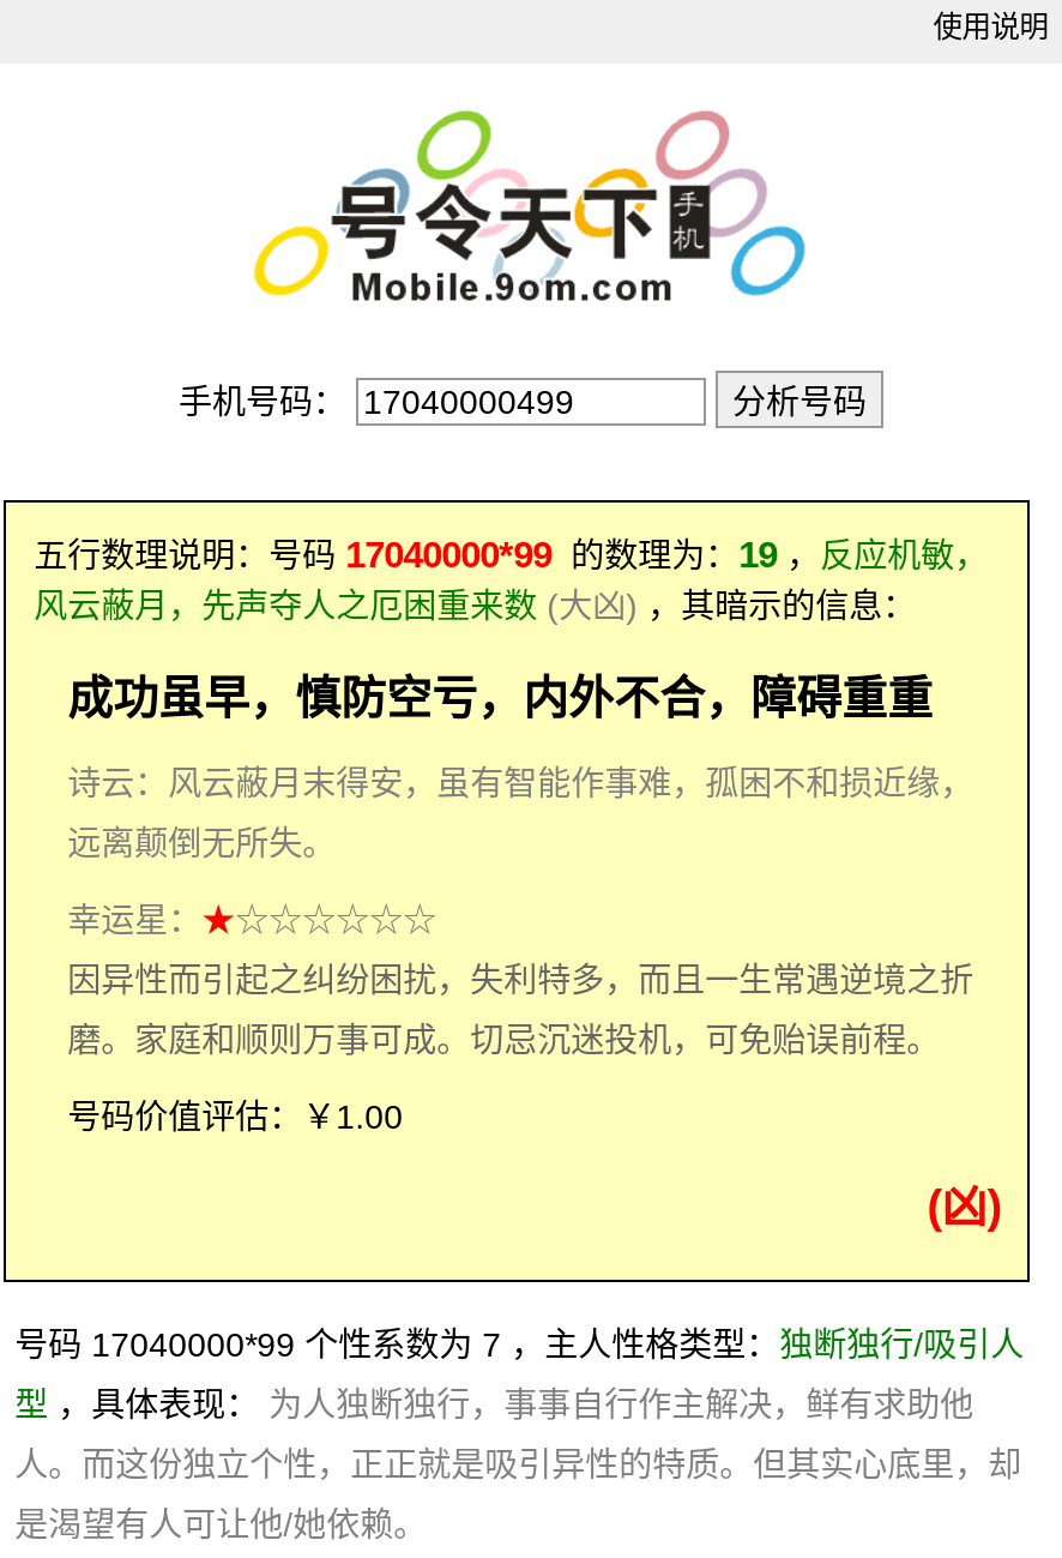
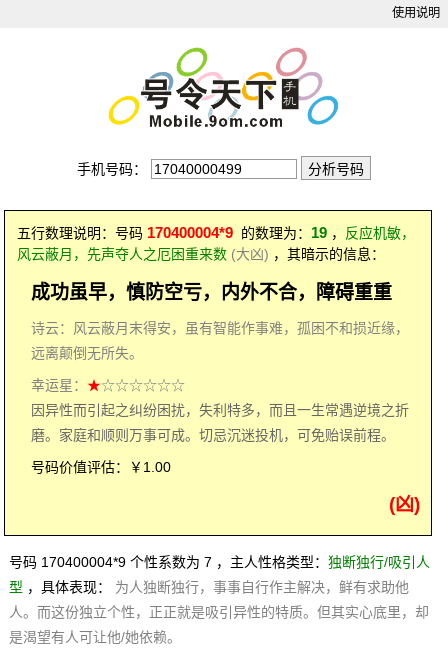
[34,533,988,574] 五行数理说明：号码17040000*99的数理为：19，反应机敏， -> [17,224,415,241] 五行数理说明：号码170400004*9的数理为：19，反应机敏，
[15,1326,1024,1364] 号码 17040000*99 个性系数为 7 ，主人性格类型：独断独行/吸引人 -> [9,554,430,570] 号码 170400004*9 个性系数为 7 ，主人性格类型：独断独行/吸引人

